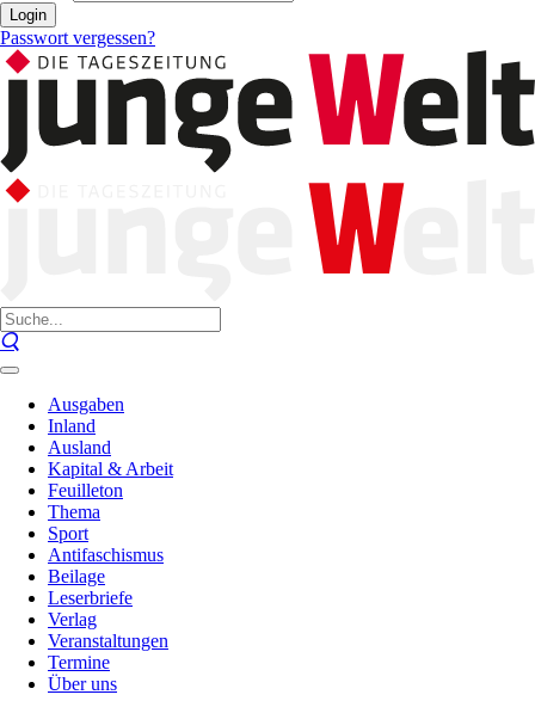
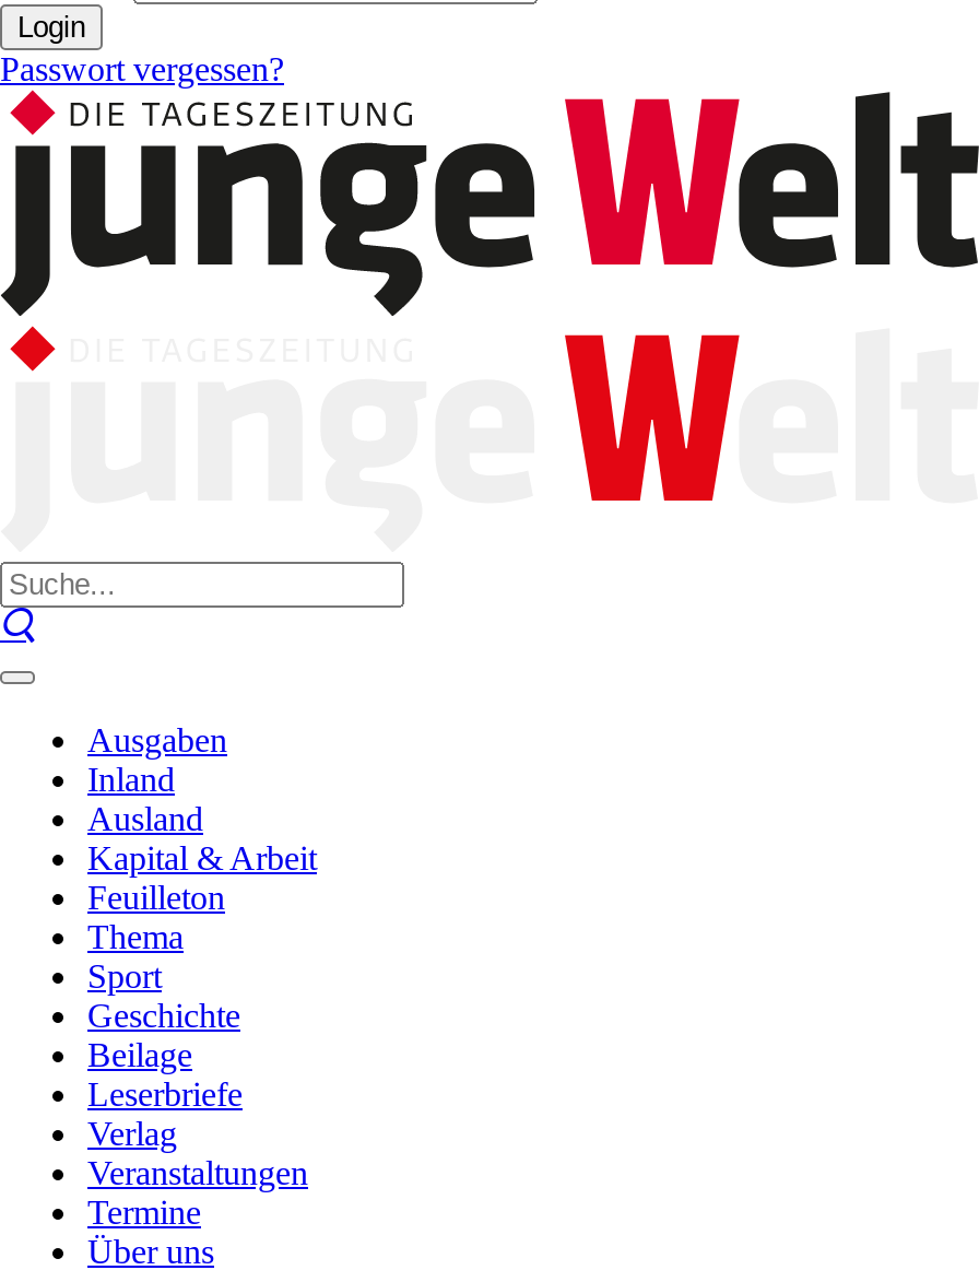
[48,545,164,565] Antifaschismus -> [87,997,240,1034] Geschichte

